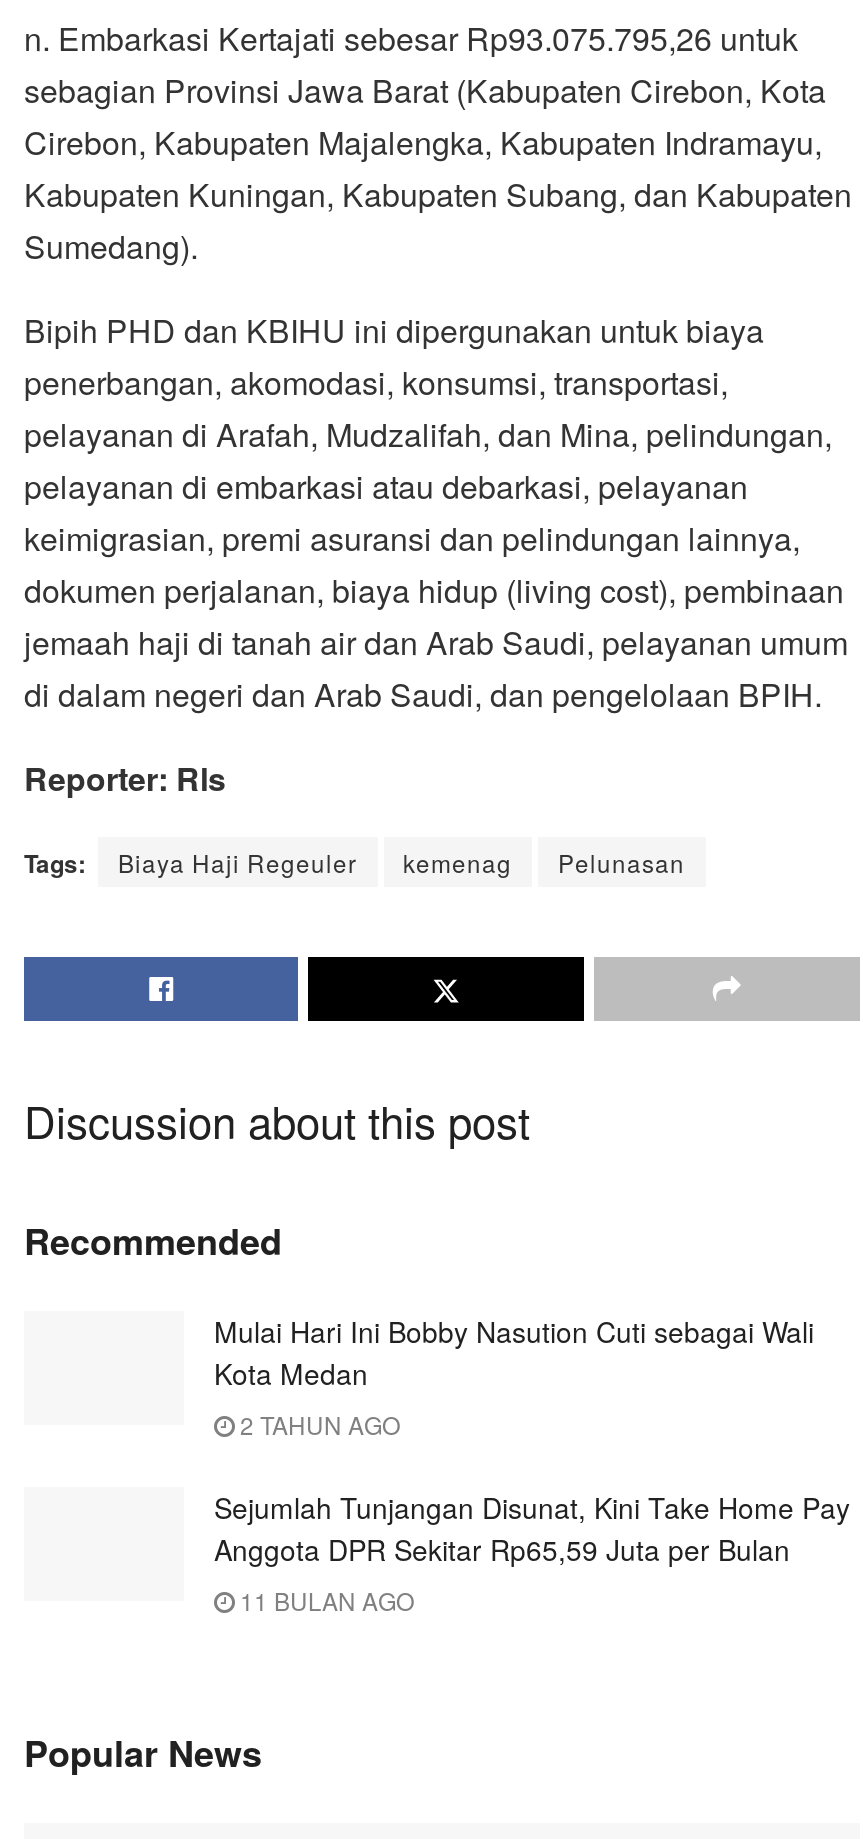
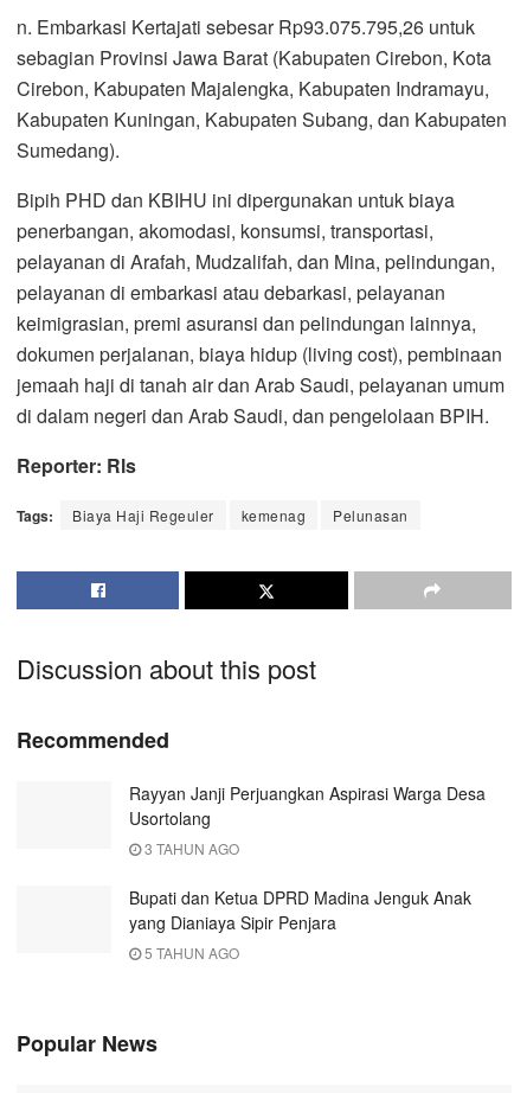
[214,1310,814,1440] Mulai Hari Ini Bobby Nasution Cuti sebagai Wali | Kota Medan | 2 TAHUN AGO -> [129,781,486,858] Rayyan Janji Perjuangkan Aspirasi Warga Desa | Usortolang | 3 TAHUN AGO
[214,1486,850,1616] Sejumlah Tunjangan Disunat, Kini Take Home Pay | Anggota DPR Sekitar Rp65,59 Juta per Bulan | 11 BULAN AGO -> [129,885,471,962] Bupati dan Ketua DPRD Madina Jenguk Anak | yang Dianiaya Sipir Penjara | 5 TAHUN AGO

